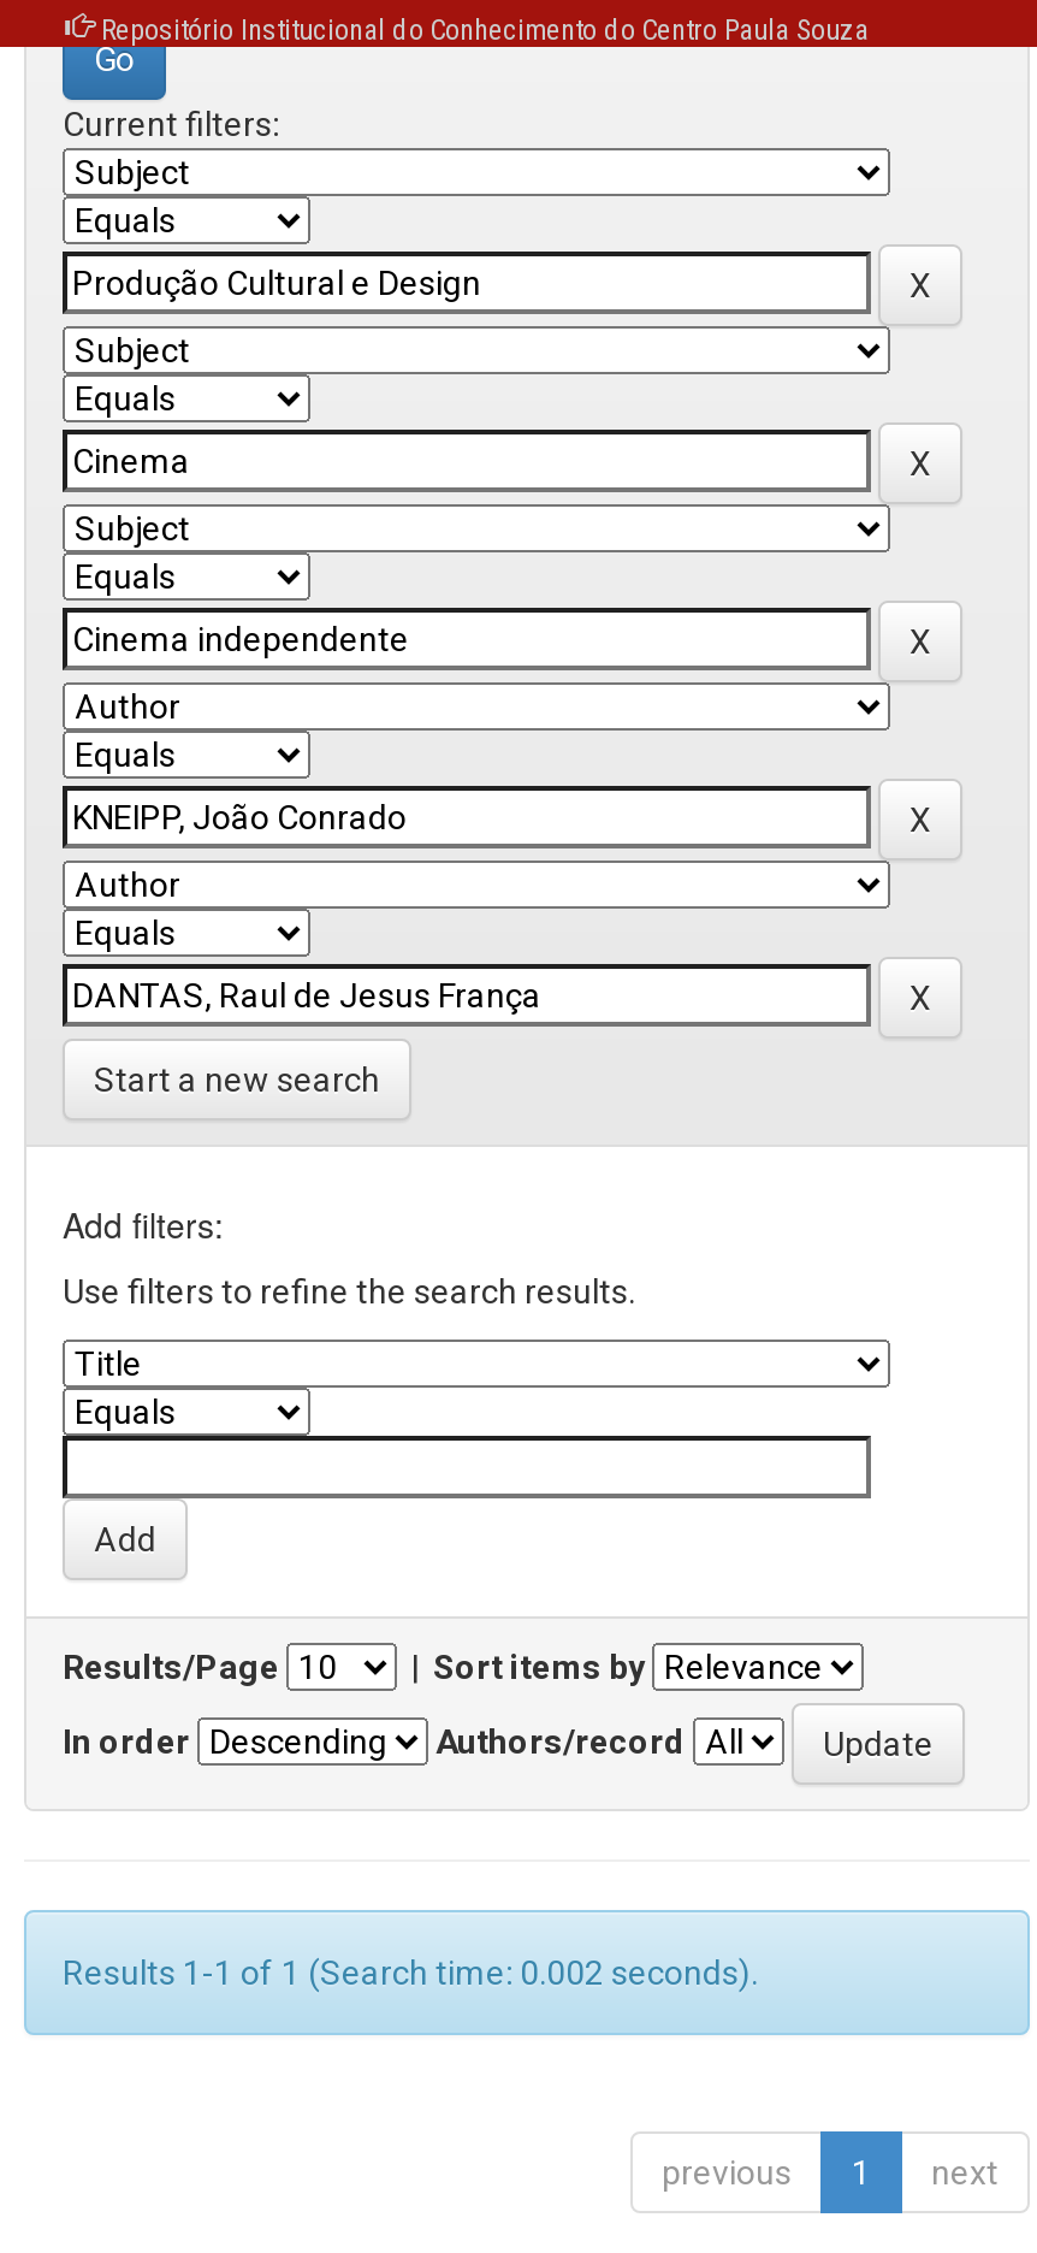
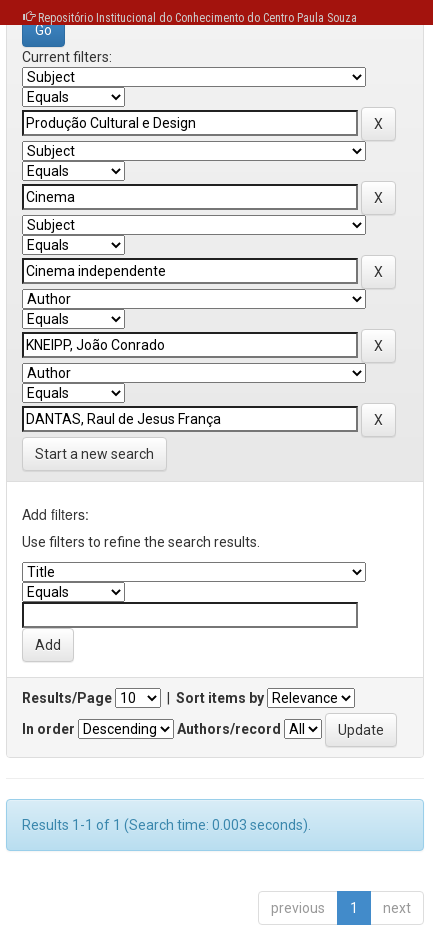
[63,1953,758,1992] Results 1-1 of 1 (Search time: 0.002 seconds). -> [22,817,311,833] Results 1-1 of 1 (Search time: 0.003 seconds).

